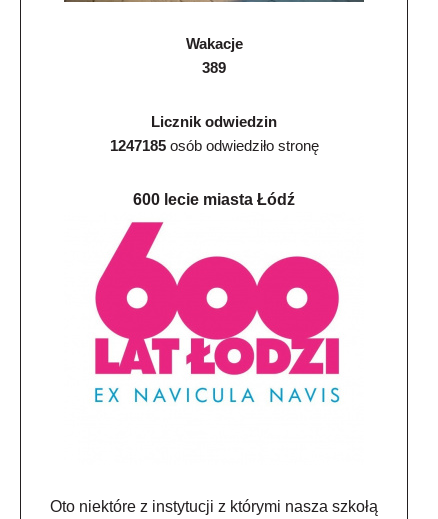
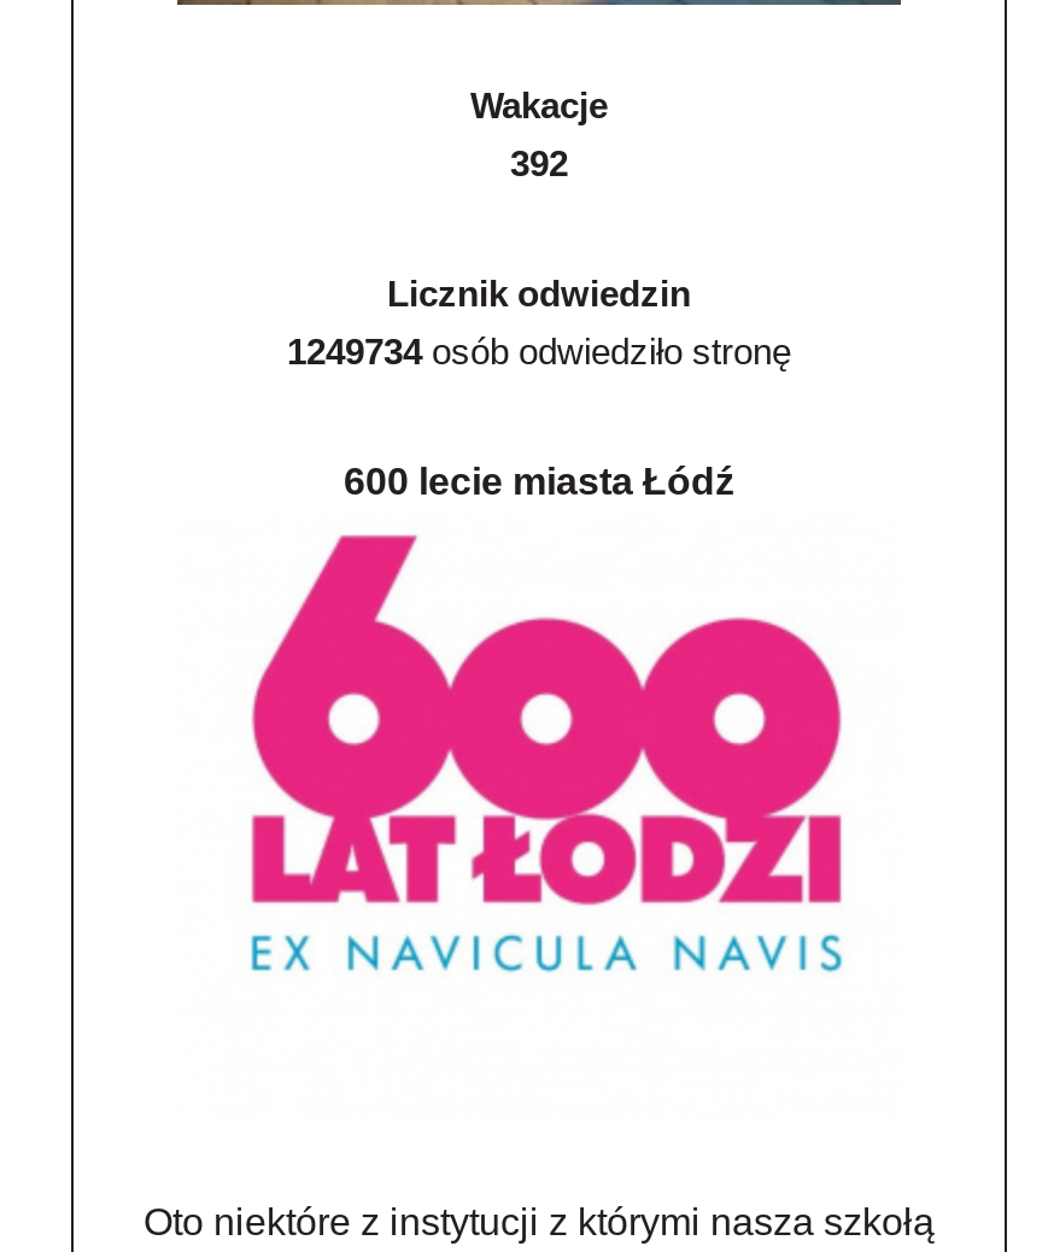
[202,59,226,76] 389 -> [510,143,568,184] 392
[109,137,318,154] 1247185 osób odwiedziło stronę -> [287,331,791,372] 1249734 osób odwiedziło stronę

